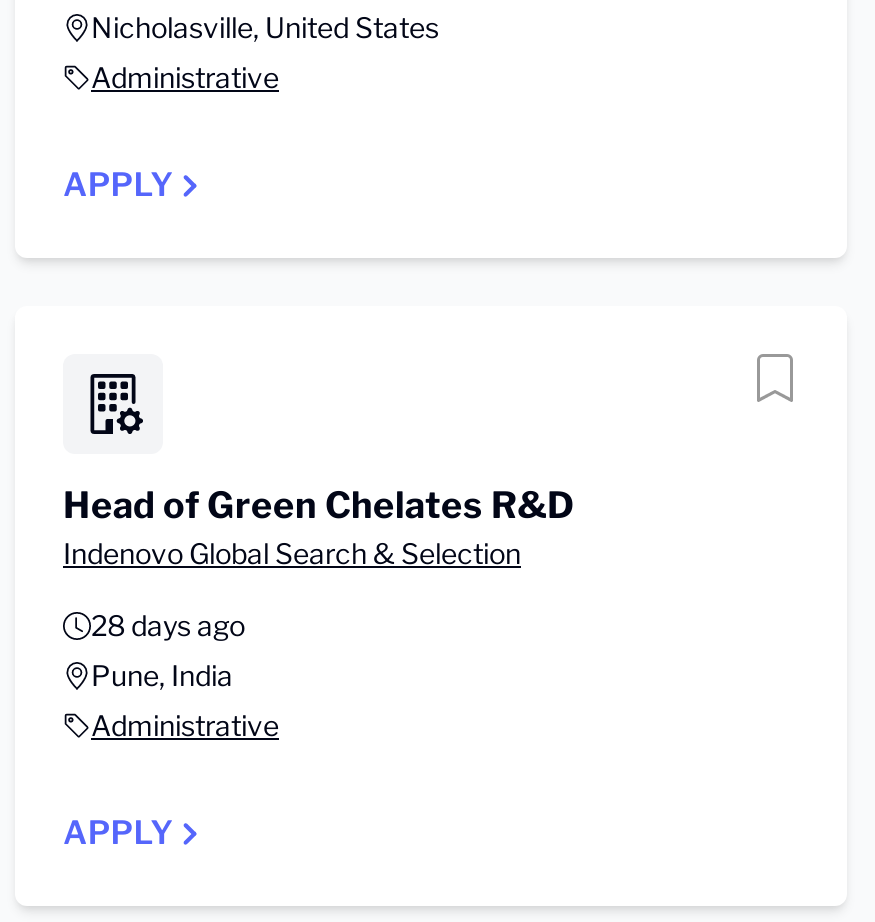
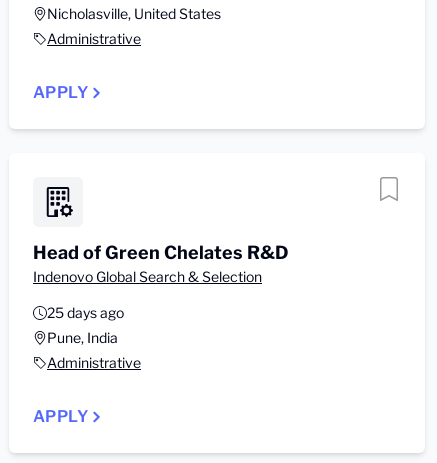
[91,608,245,642] 28 days ago -> [47,304,124,321] 25 days ago

